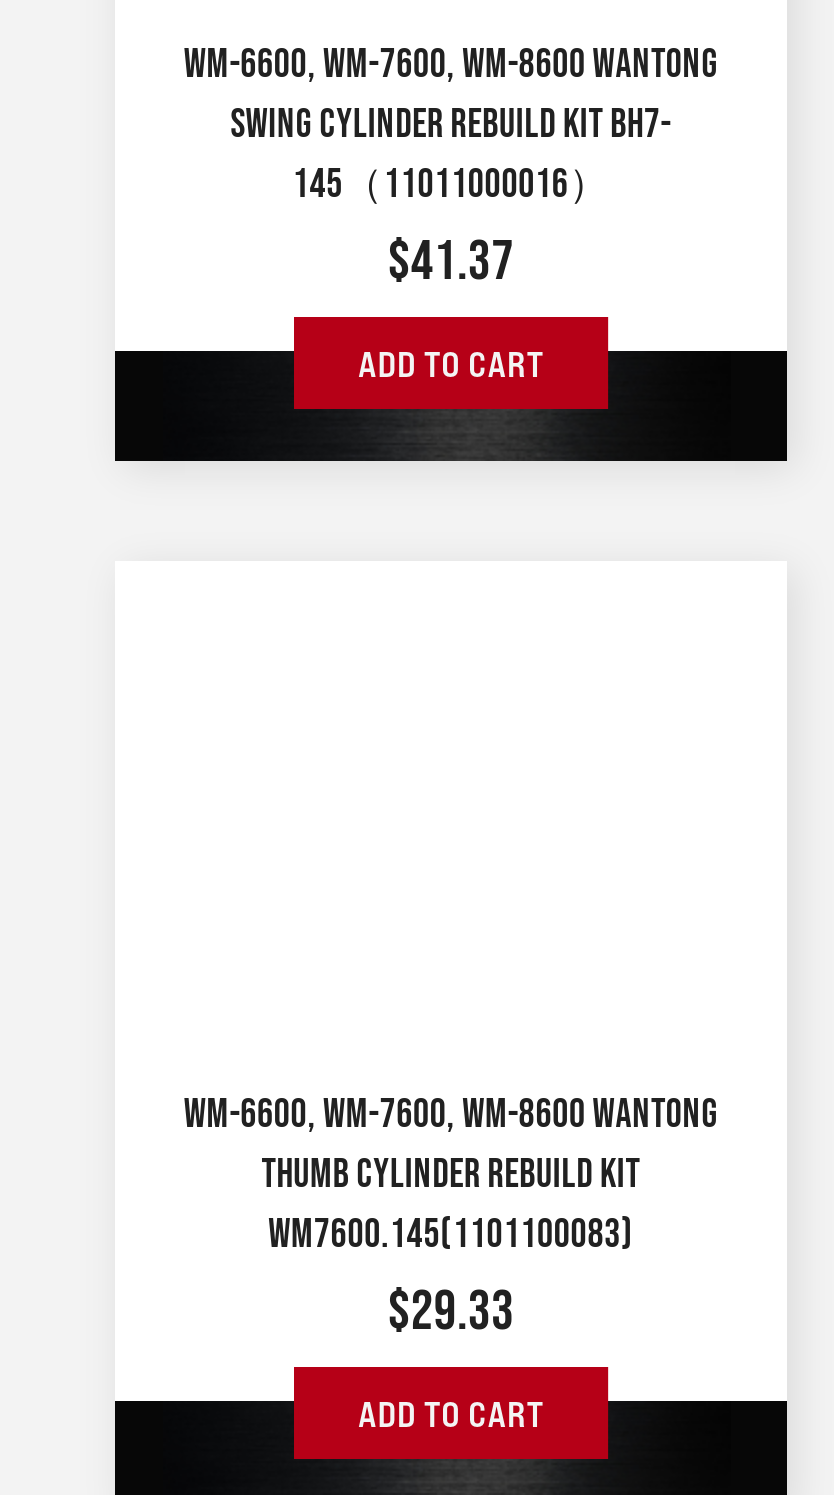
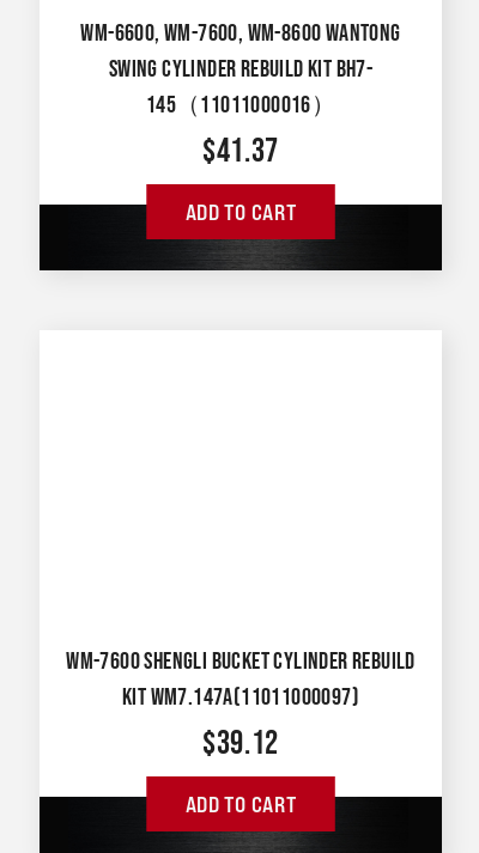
[184,1091,718,1345] WM-6600, WM-7600, WM-8600 WANTONG | THUMB CYLINDER REBUILD KIT | WM7600.145(1101100083) | $29.33 -> [66,647,415,763] WM-7600 SHENGLI BUCKET CYLINDER REBUILD | KIT WM7.147A(11011000097) | $39.12

